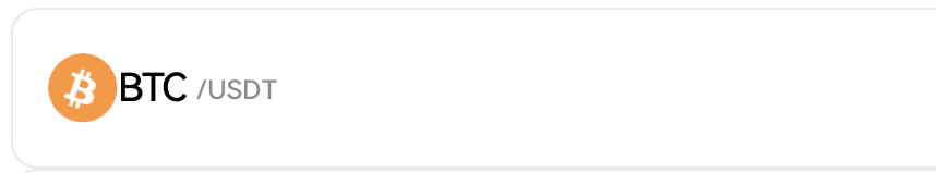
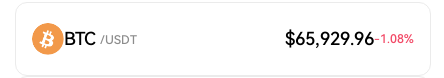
none -> [285,28,414,49] $65,929.96-1.08%

